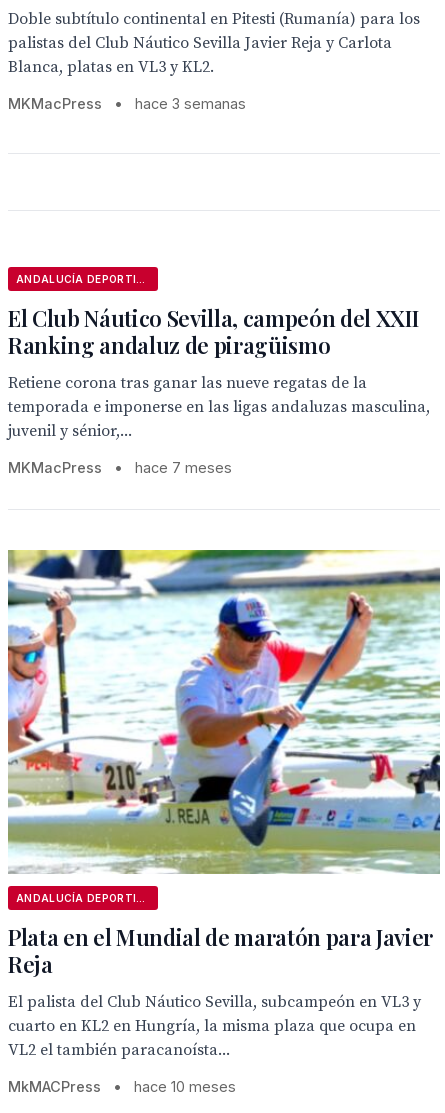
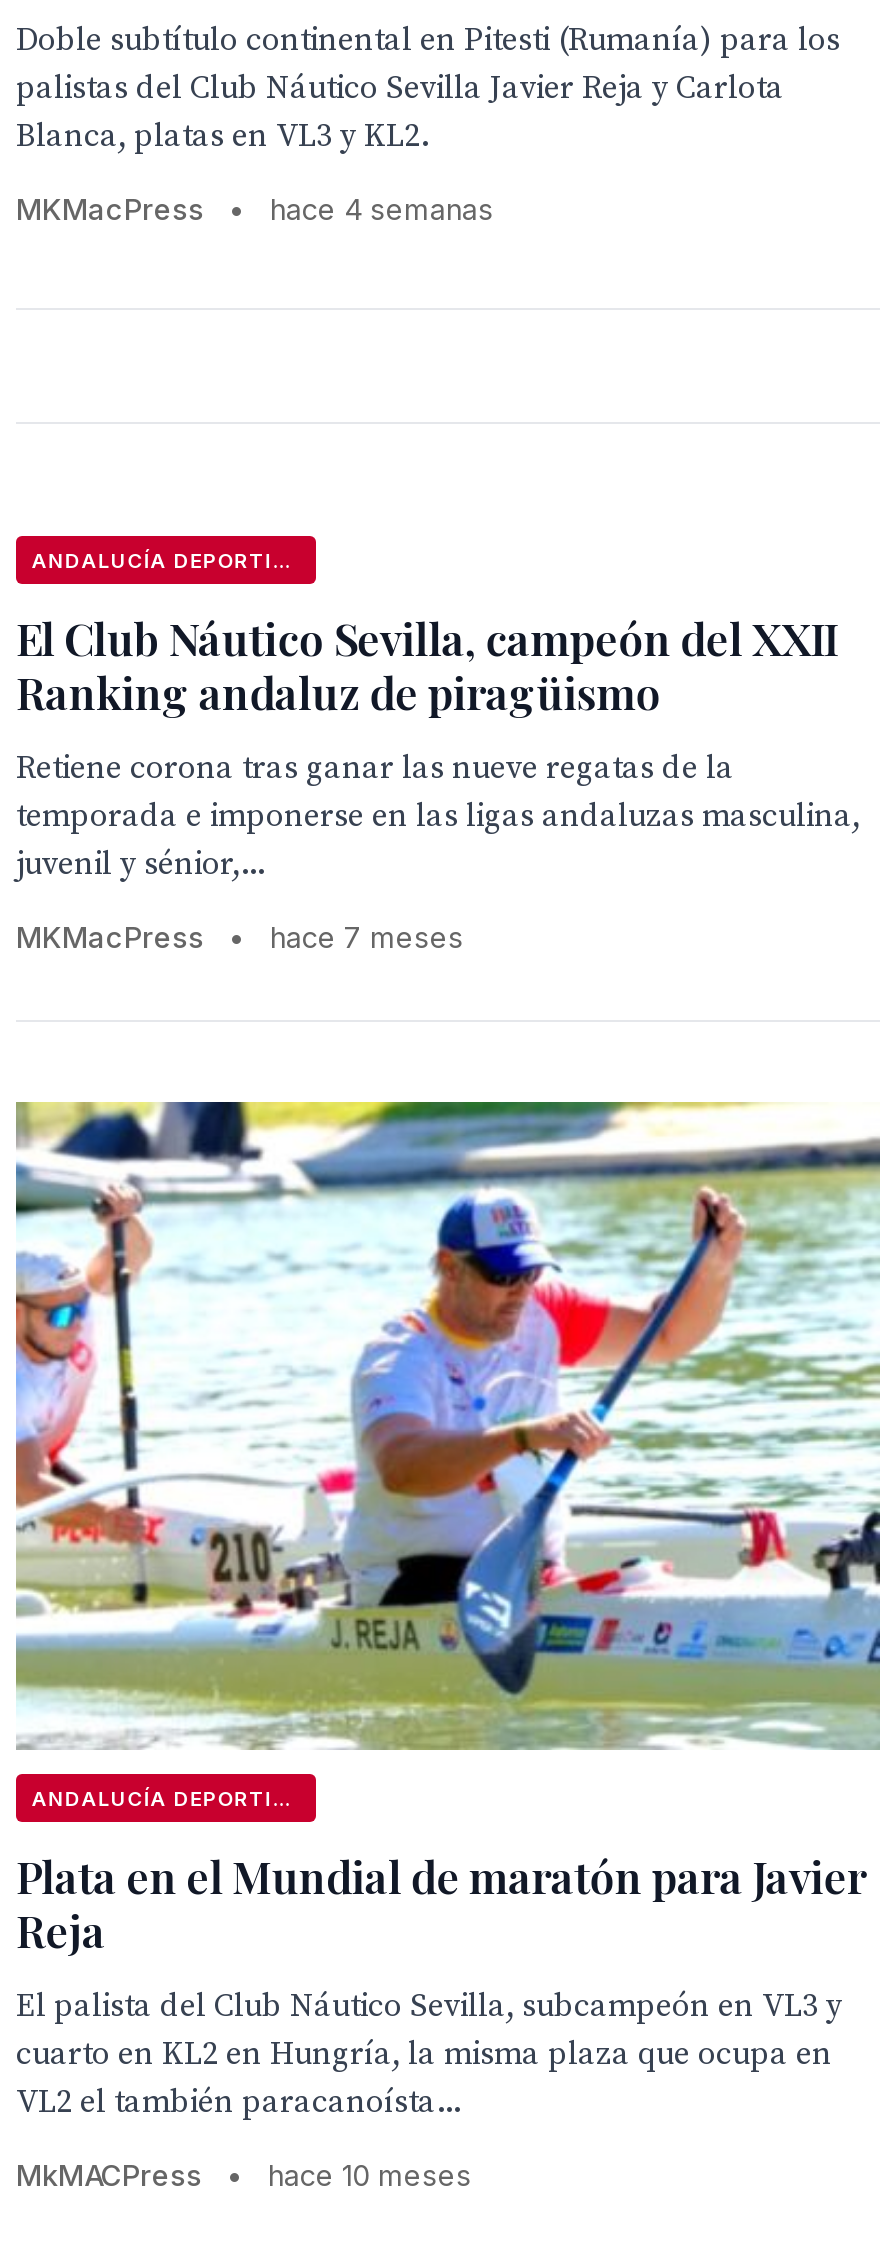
[135,95,246,112] hace 3 semanas -> [270,192,494,226] hace 4 semanas

